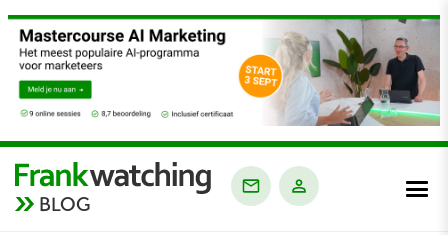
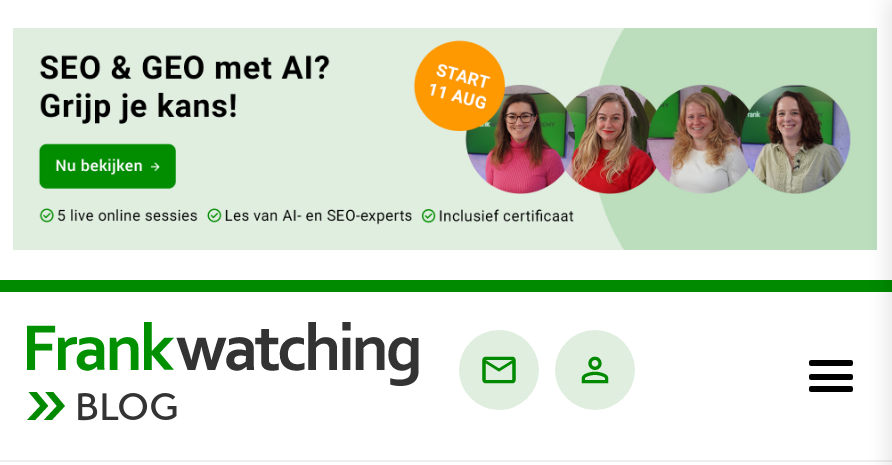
[7,14,440,127] [image] -> [13,28,875,250] [image]

